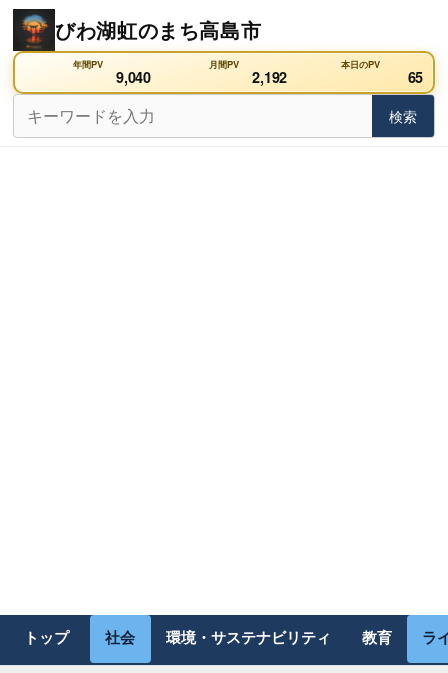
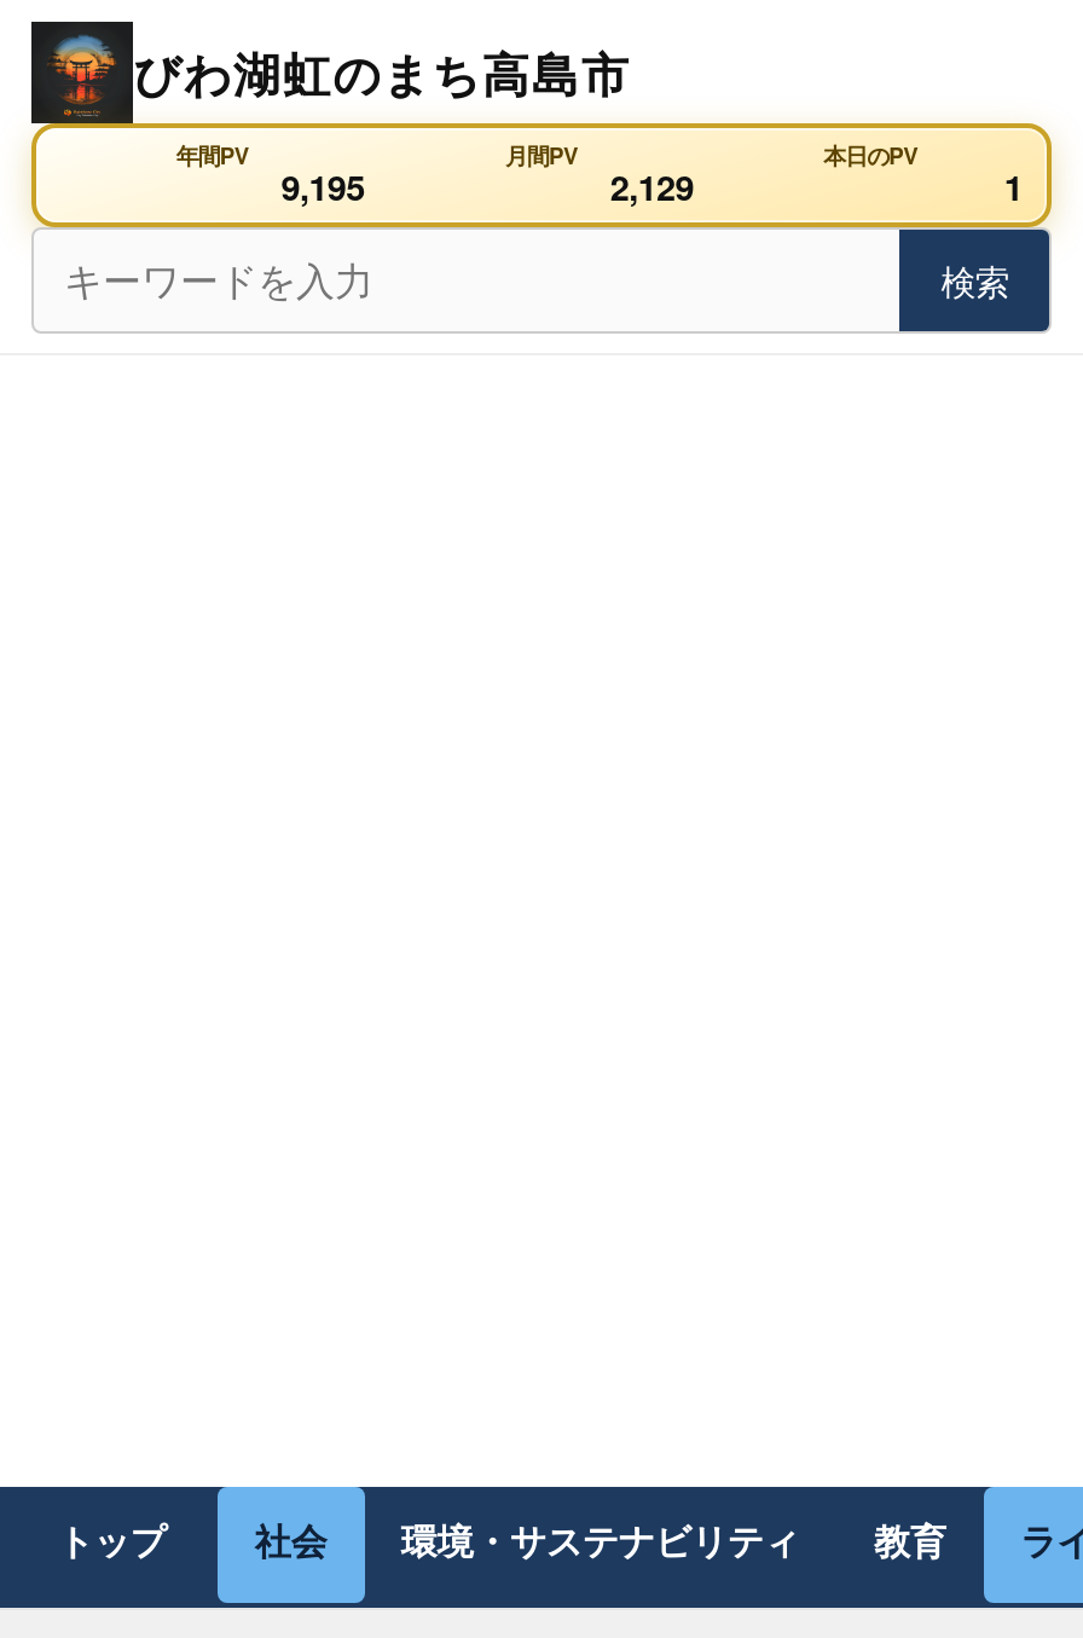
[116,67,151,87] 9,040 -> [281,162,365,210] 9,195
[252,67,287,87] 2,192 -> [610,162,694,210] 2,129
[408,67,423,87] 65 -> [1004,162,1023,210] 1

